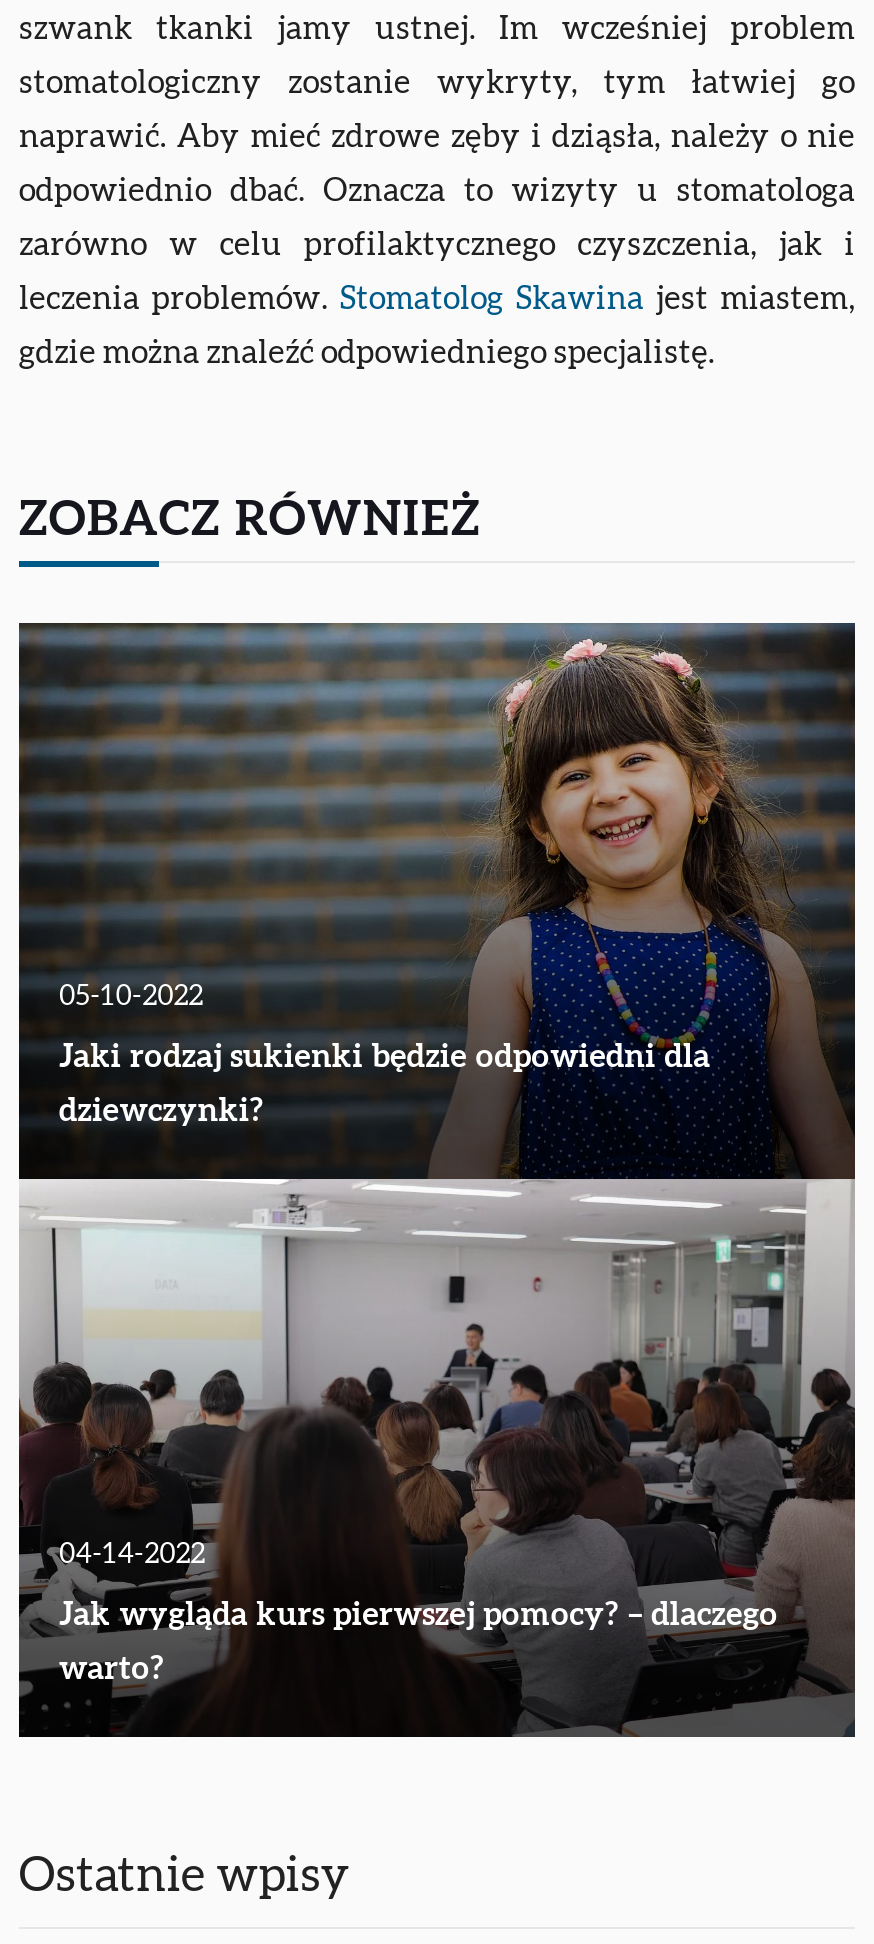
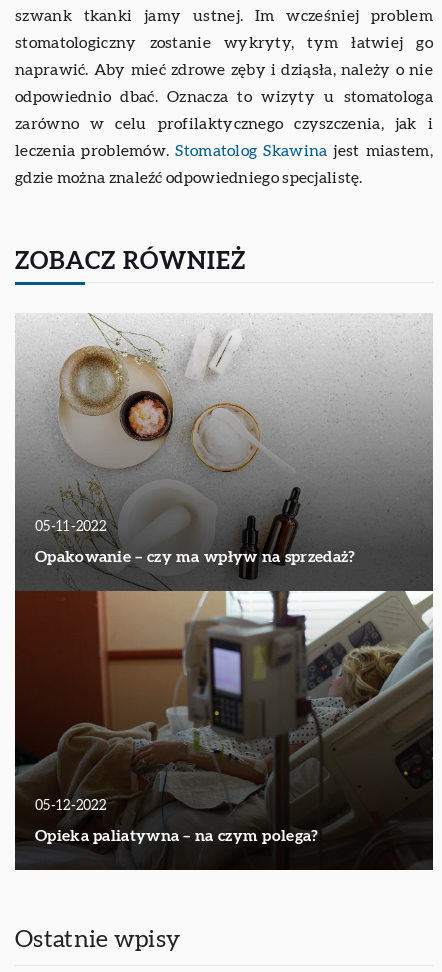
[17,621,857,1737] [image] | 05-10-2022 | Jaki rodzaj sukienki będzie odpowiedni dla | dziewczynki? -> [14,313,433,869] [image] | 05-11-2022 | Opakowanie – czy ma wpływ na sprzedaż?
[59,1540,778,1684] 04-14-2022 | Jak wygląda kurs pierwszej pomocy? – dlaczego | warto? -> [35,799,318,844] 05-12-2022 | Opieka paliatywna – na czym polega?

